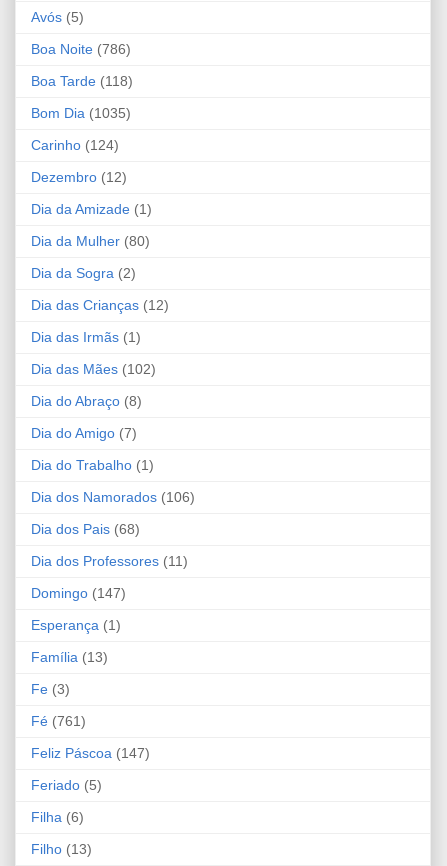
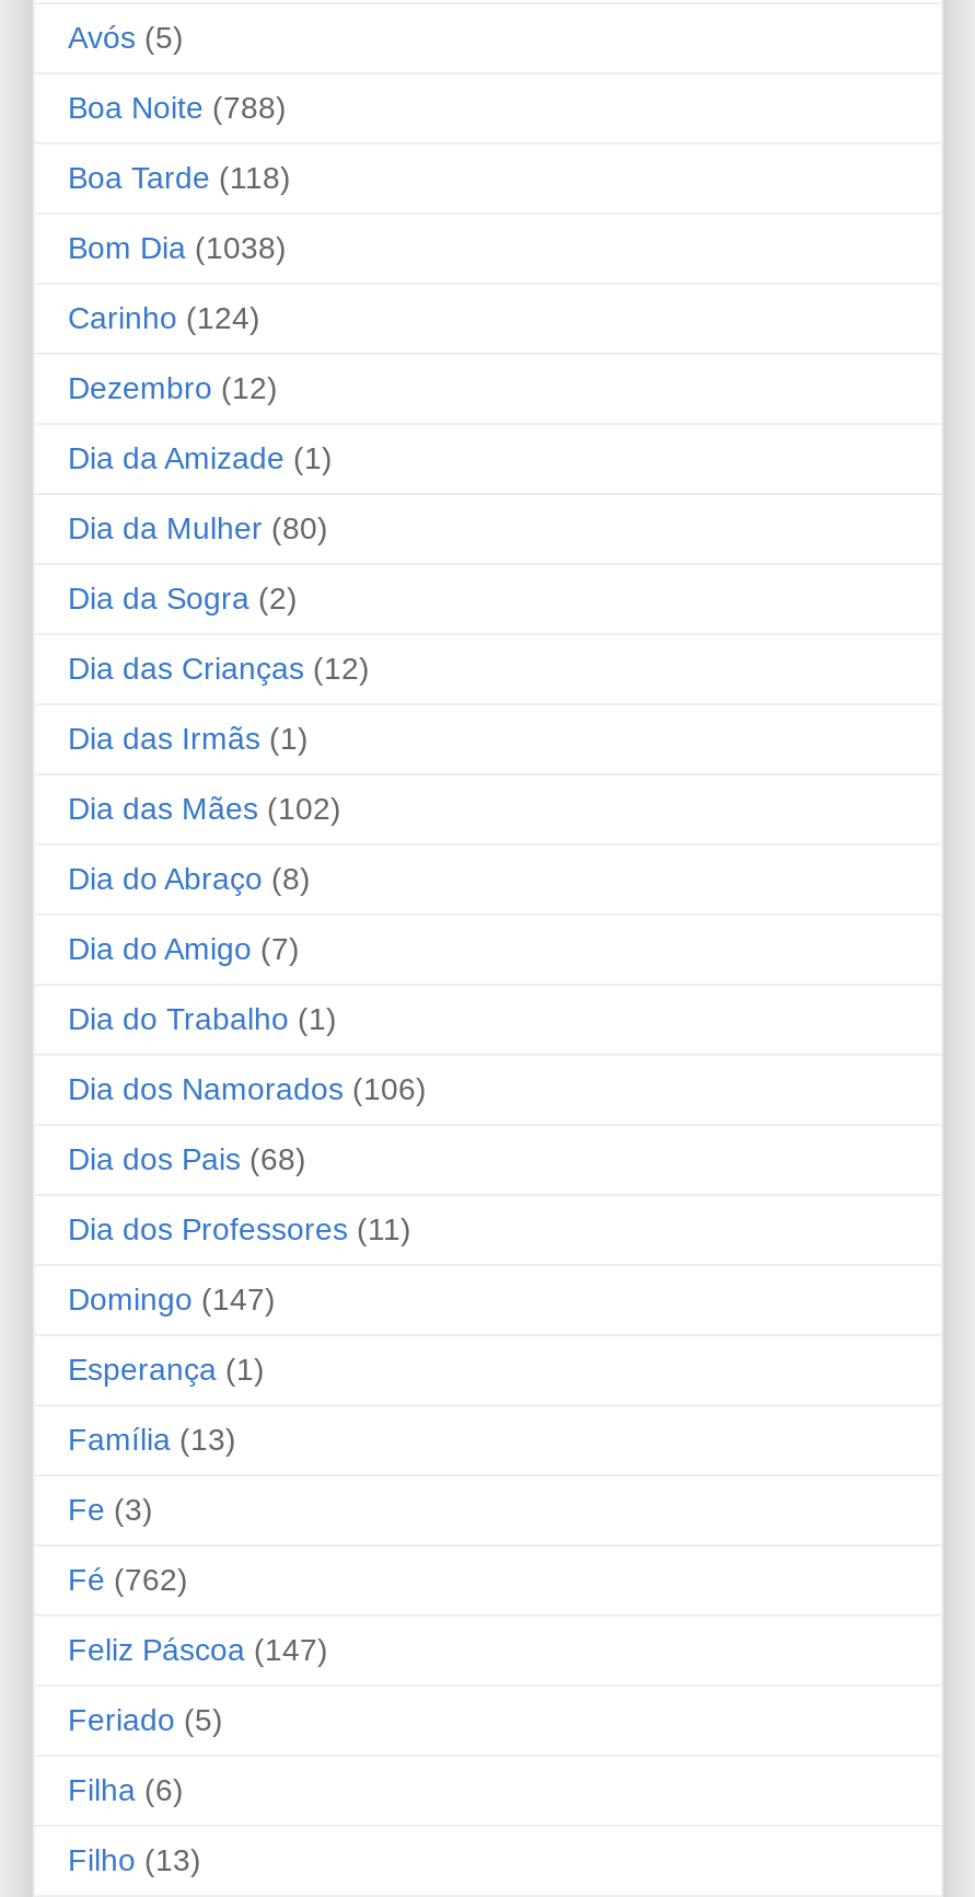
[31,41,131,57] Boa Noite (786) -> [68,90,287,125] Boa Noite (788)
[31,105,131,121] Bom Dia (1035) -> [68,230,287,265] Bom Dia (1038)
[31,713,86,729] Fé (761) -> [68,1562,188,1597] Fé (762)

